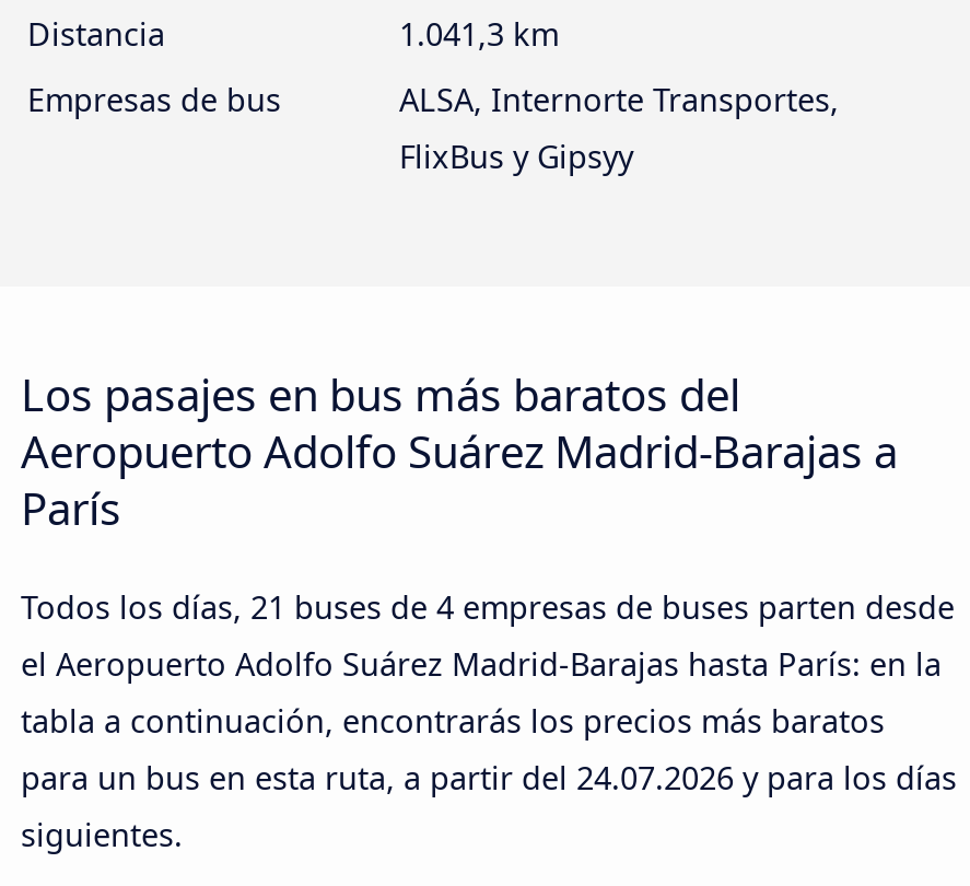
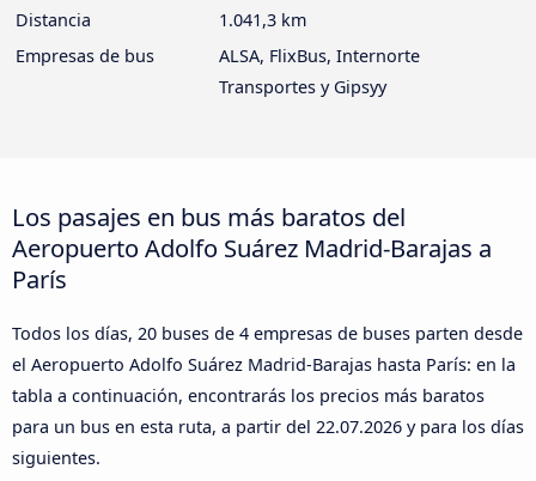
[399,79,839,121] ALSA, Internorte Transportes, -> [219,45,420,67] ALSA, FlixBus, Internorte
[399,136,633,178] FlixBus y Gipsyy -> [219,76,386,98] Transportes y Gipsyy
[21,587,955,629] Todos los días, 21 buses de 4 empresas de buses parten desde -> [12,322,523,345] Todos los días, 20 buses de 4 empresas de buses parten desde
[21,758,957,799] para un bus en esta ruta, a partir del 24.07.2026 y para los días -> [12,416,524,438] para un bus en esta ruta, a partir del 22.07.2026 y para los días

